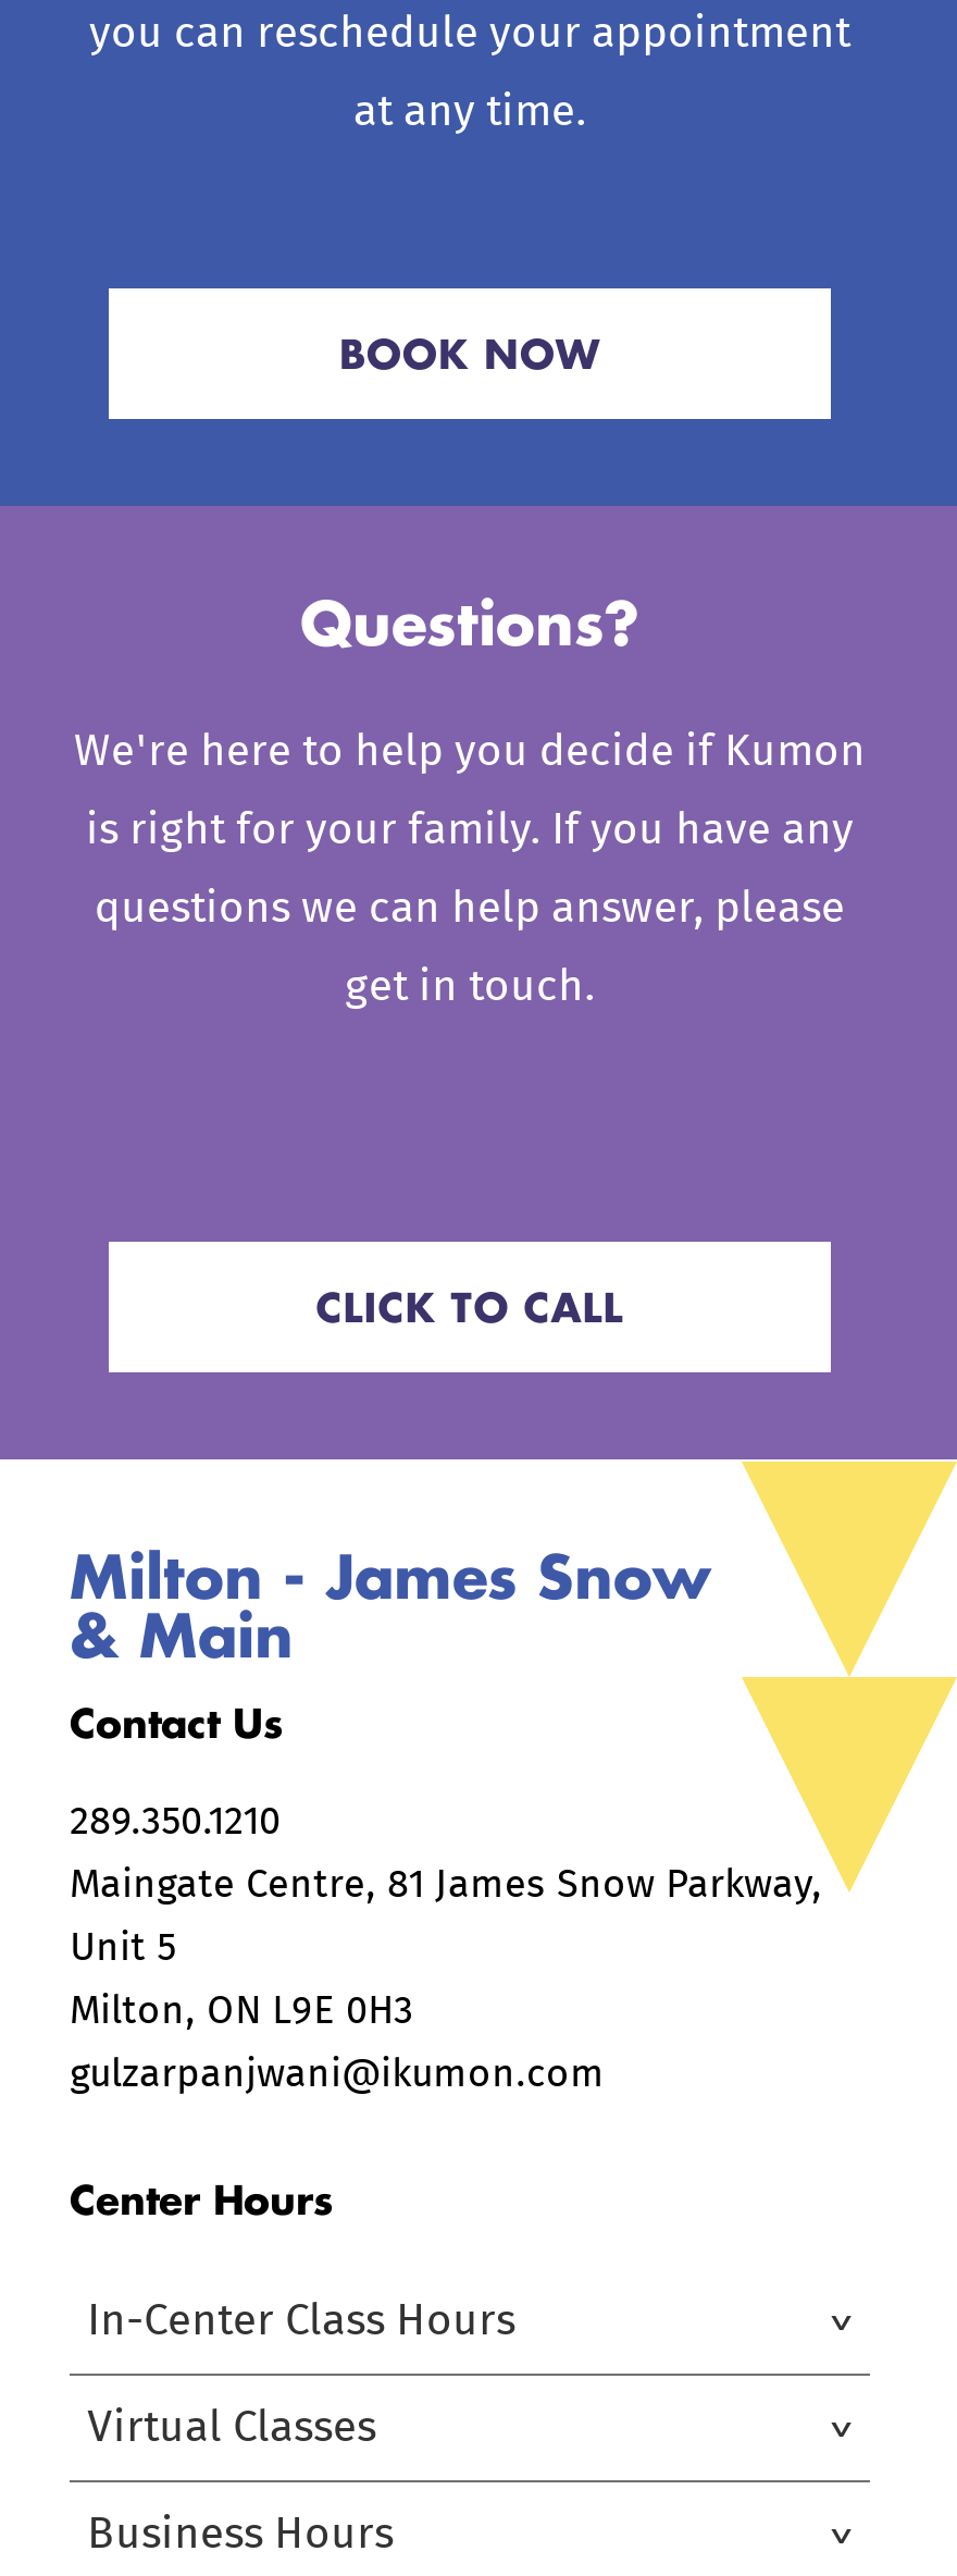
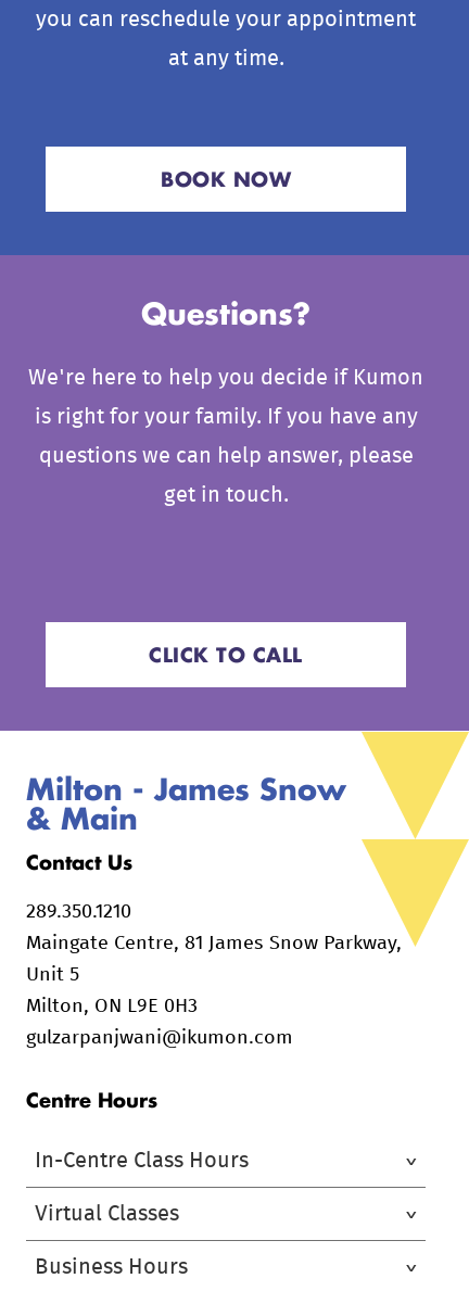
[70,2174,333,2226] Center Hours -> [26,1087,157,1113] Centre Hours
[87,2300,515,2344] In-Center Class Hours -> [35,1150,249,1172] In-Centre Class Hours

